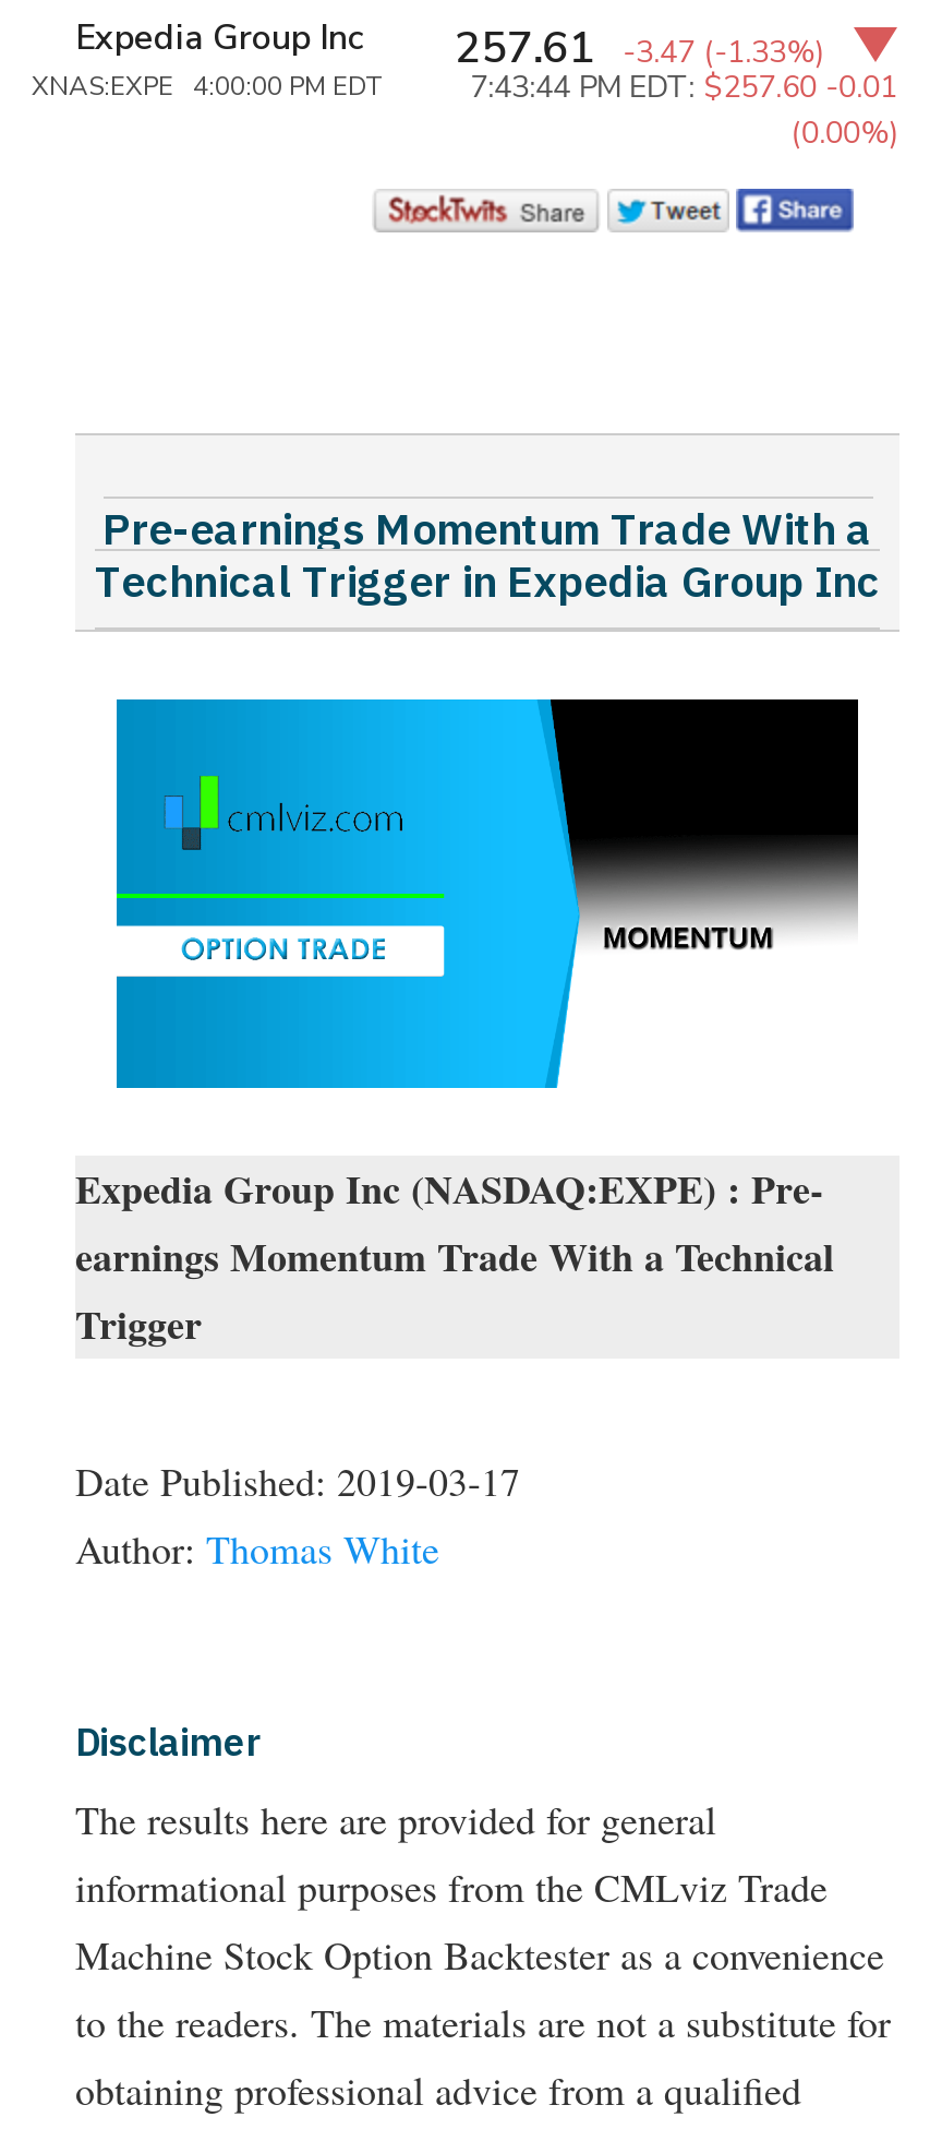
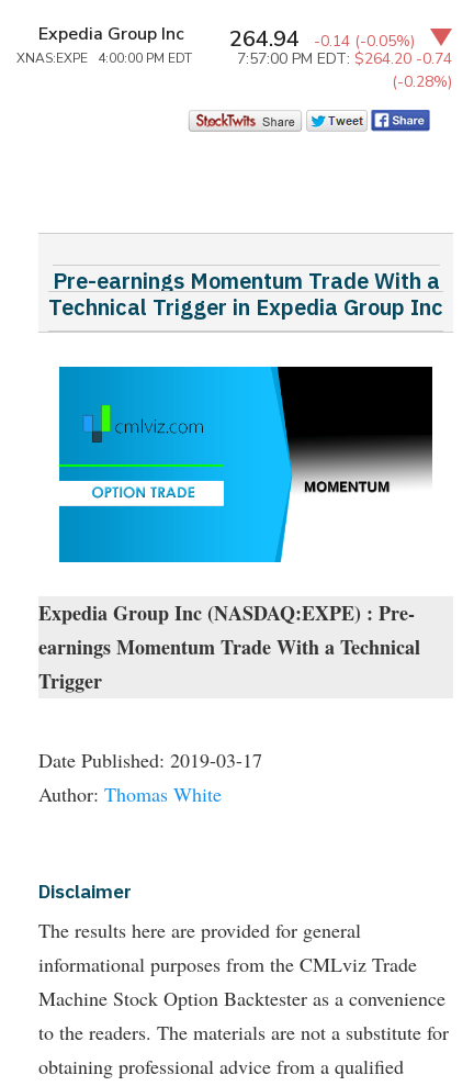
[455,19,594,77] 257.61 -> [229,24,300,54] 264.94
[623,32,823,73] -3.47 (-1.33%) -> [314,31,415,52] -0.14 (-0.05%)
[470,67,898,108] 7:43:44 PM EDT: $257.60 -0.01 -> [237,48,452,69] 7:57:00 PM EDT: $264.20 -0.74
[791,112,898,154] (0.00%) -> [392,71,452,92] (-0.28%)

